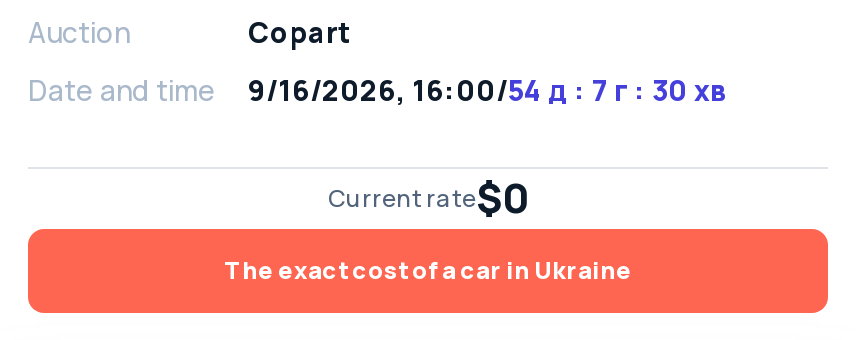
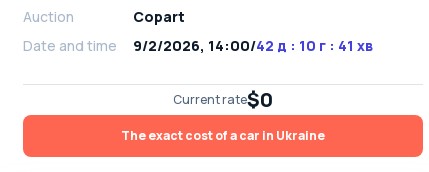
[28,71,726,109] Date and time 9/16/2026, 16:00/54 д : 7 г : 30 хв -> [23,36,373,55] Date and time 9/2/2026, 14:00/42 д : 10 г : 41 хв

